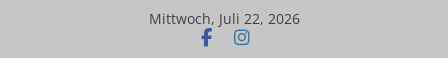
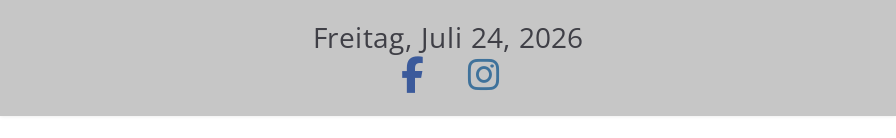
[148,9,299,28] Mittwoch, Juli 22, 2026 -> [313,18,583,56] Freitag, Juli 24, 2026

